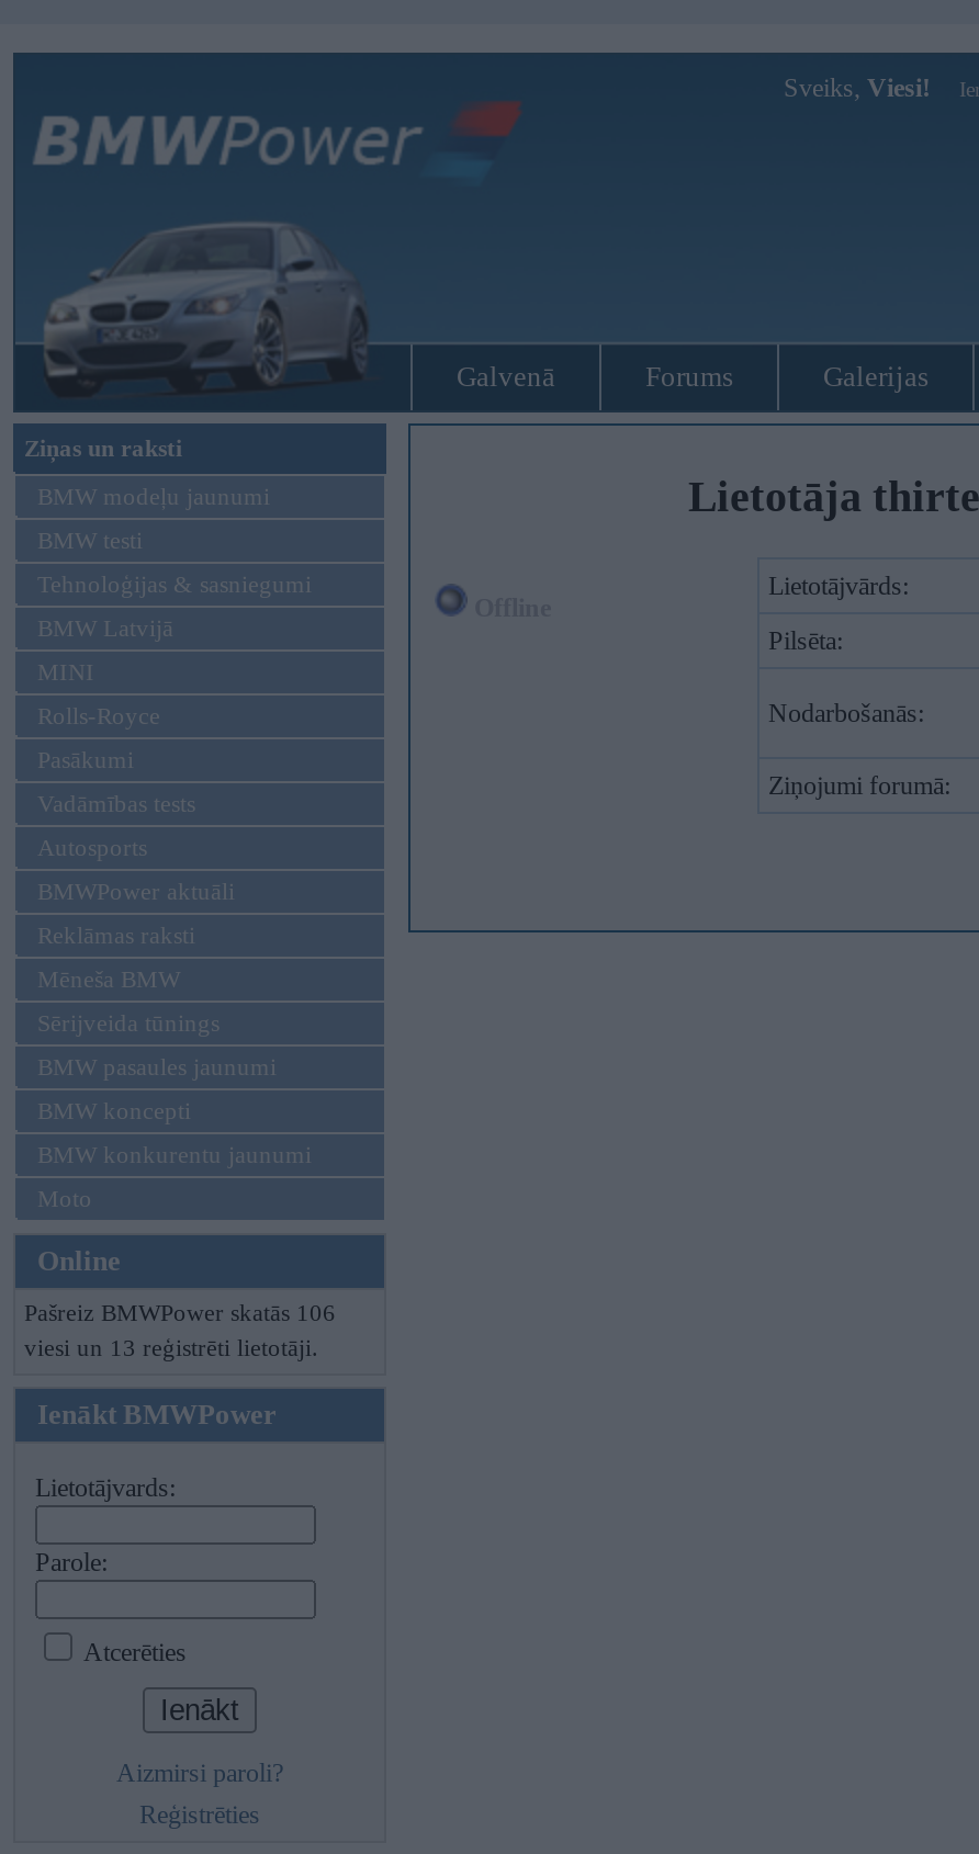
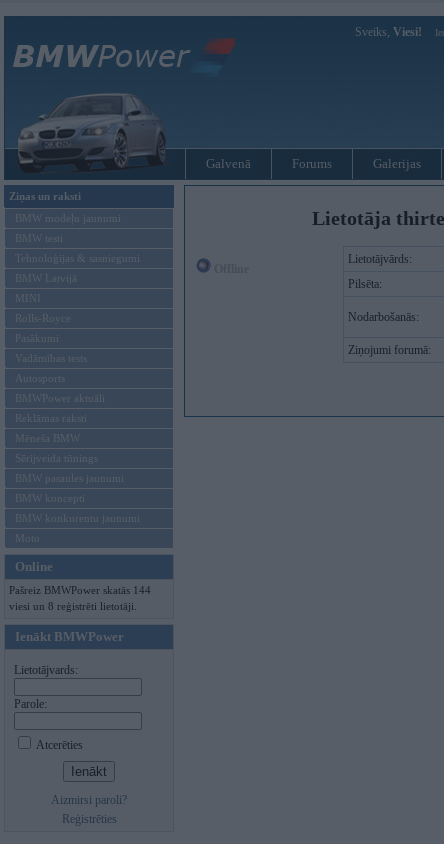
[24,1299,336,1325] Pašreiz BMWPower skatās 106 -> [9,584,151,596] Pašreiz BMWPower skatās 144
[24,1334,318,1360] viesi un 13 reģistrēti lietotāji. -> [9,600,137,612] viesi un 8 reģistrēti lietotāji.

